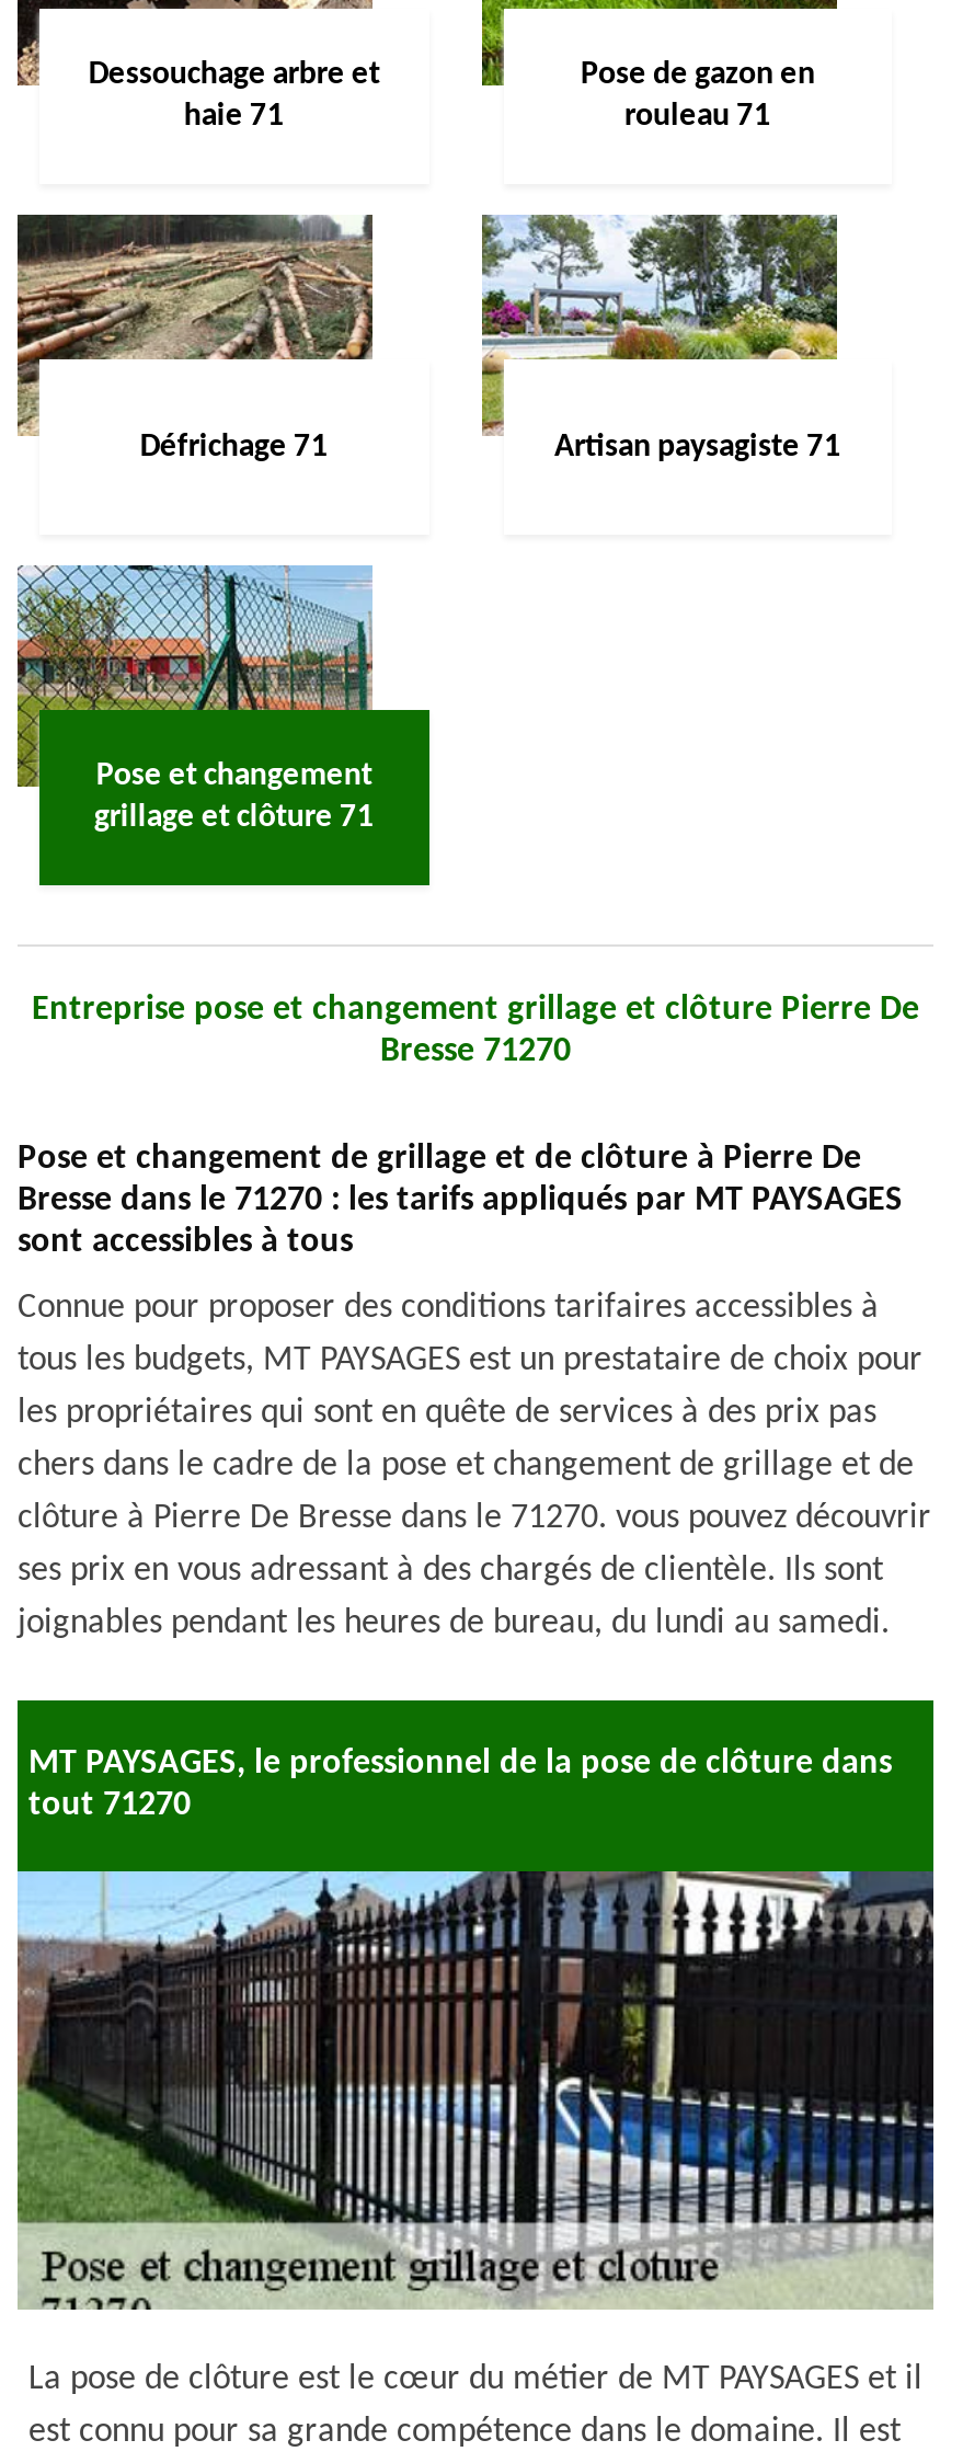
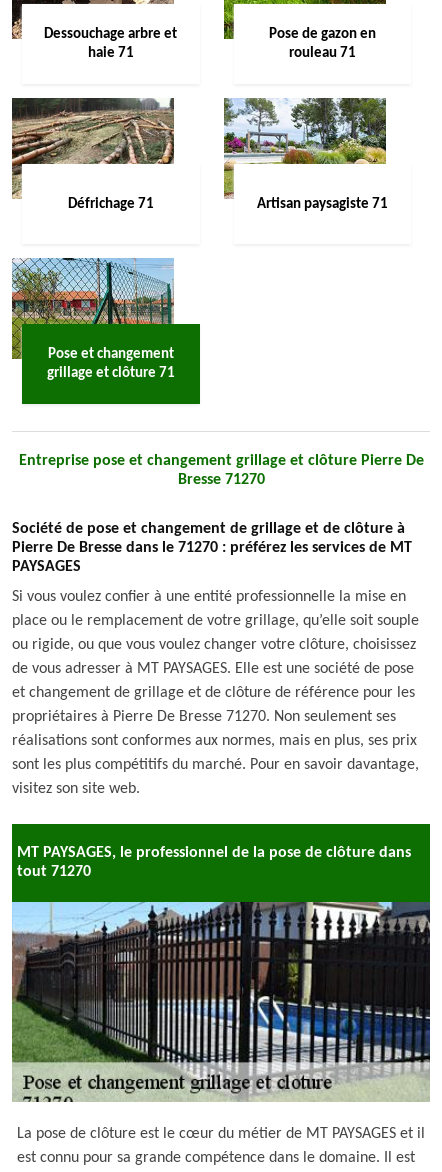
[18,1142,931,1641] Pose et changement de grillage et de clôture à Pierre De | Bresse dans le 71270 : les tarifs appliqués par MT PAYSAGES | sont accessibles à tous | Connue pour proposer des conditions tarifaires accessibles à | tous les budgets, MT PAYSAGES est un prestataire de choix pour | les propriétaires qui sont en quête de services à des prix pas | chers dans le cadre de la pose et changement de grillage et de | clôture à Pierre De Bresse dans le 71270. vous pouvez découvrir | ses prix en vous adressant à des chargés de clientèle. Ils sont | joignables pendant les heures de bureau, du lundi au samedi. -> [12,521,419,797] Société de pose et changement de grillage et de clôture à | Pierre De Bresse dans le 71270 : préférez les services de MT | PAYSAGES | Si vous voulez confier à une entité professionnelle la mise en | place ou le remplacement de votre grillage, qu’elle soit souple | ou rigide, ou que vous voulez changer votre clôture, choisissez | de vous adresser à MT PAYSAGES. Elle est une société de pose | et changement de grillage et de clôture de référence pour les | propriétaires à Pierre De Bresse 71270. Non seulement ses | réalisations sont conformes aux normes, mais en plus, ses prix | sont les plus compétitifs du marché. Pour en savoir davantage, | visitez son site web.

